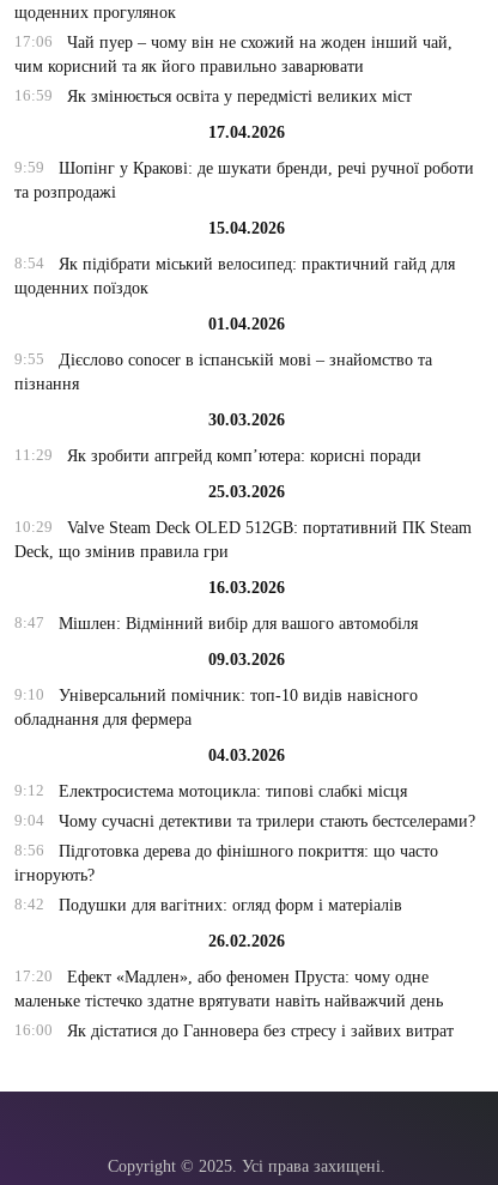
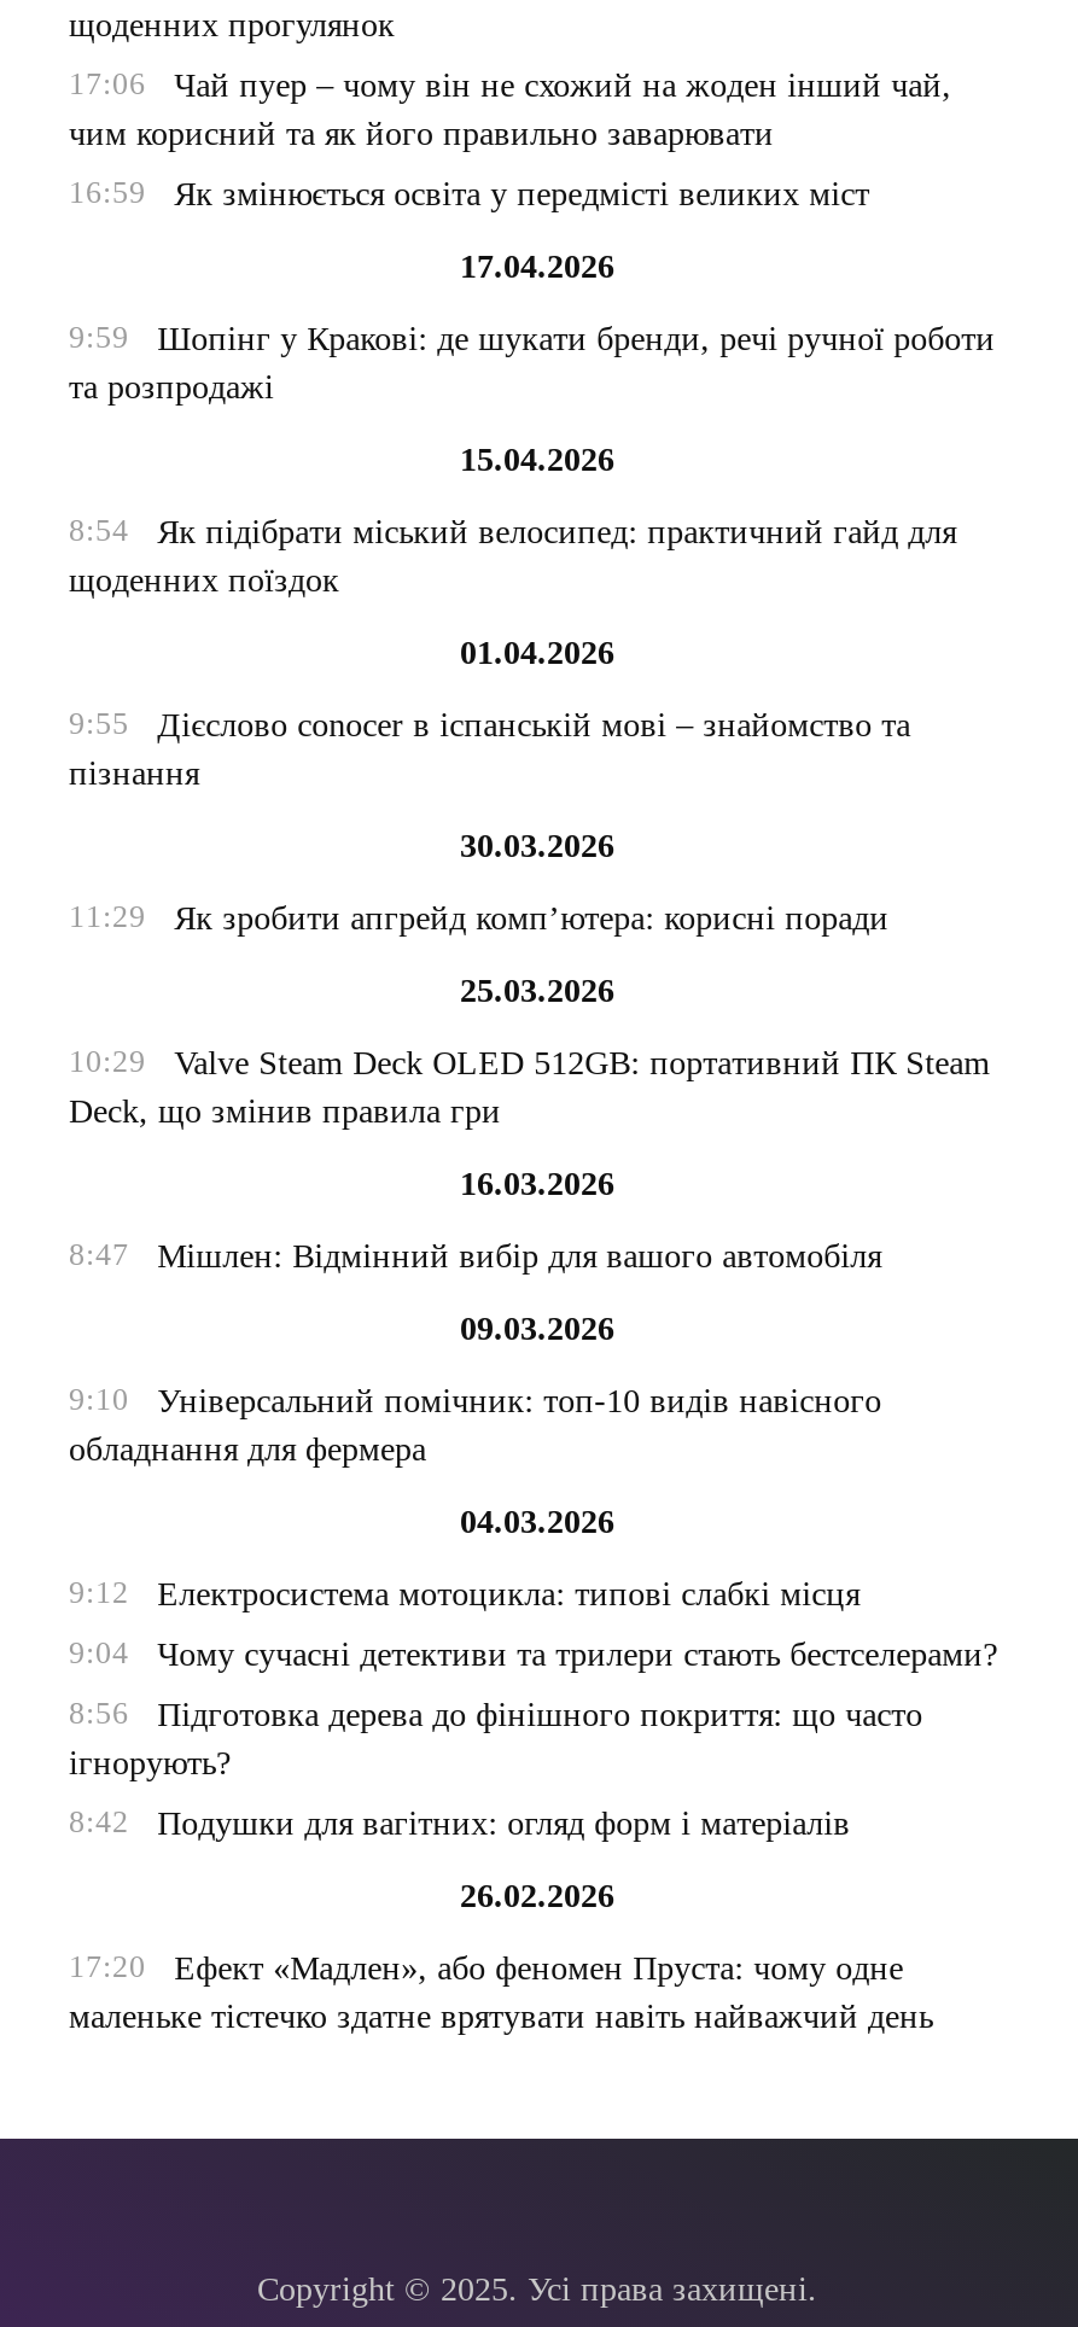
[14,1021,453,1040] 16:00 | Як дістатися до Ганновера без стресу і зайвих витрат -> none

